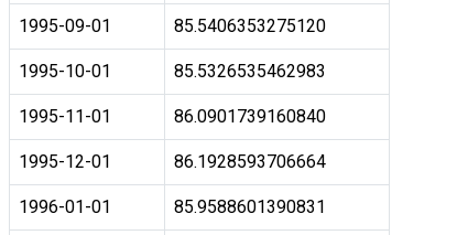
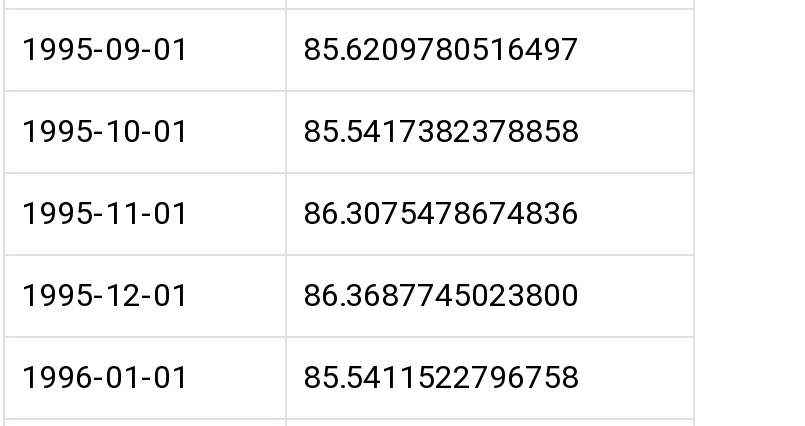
[174,15,326,36] 85.5406353275120 -> [303,30,579,68] 85.6209780516497
[174,61,326,82] 85.5326535462983 -> [303,112,579,150] 85.5417382378858
[174,106,326,127] 86.0901739160840 -> [303,194,579,232] 86.3075478674836
[174,151,326,172] 86.1928593706664 -> [303,276,579,314] 86.3687745023800
[174,196,326,217] 85.9588601390831 -> [303,358,579,396] 85.5411522796758

